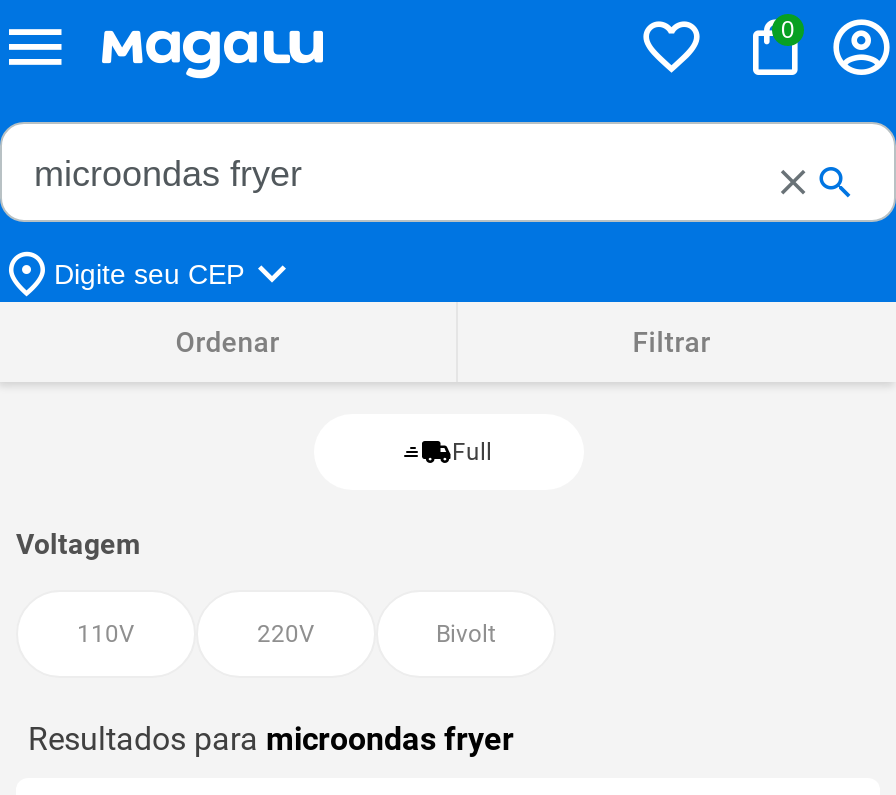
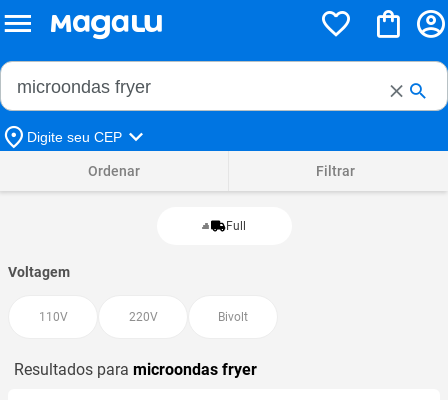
[781,16,795,44] 0 -> none

